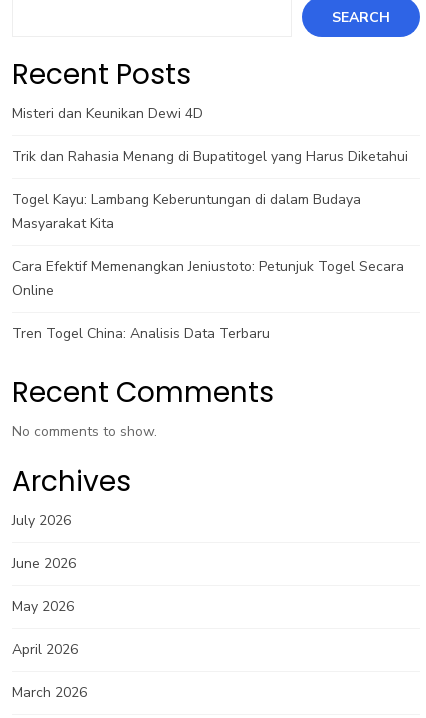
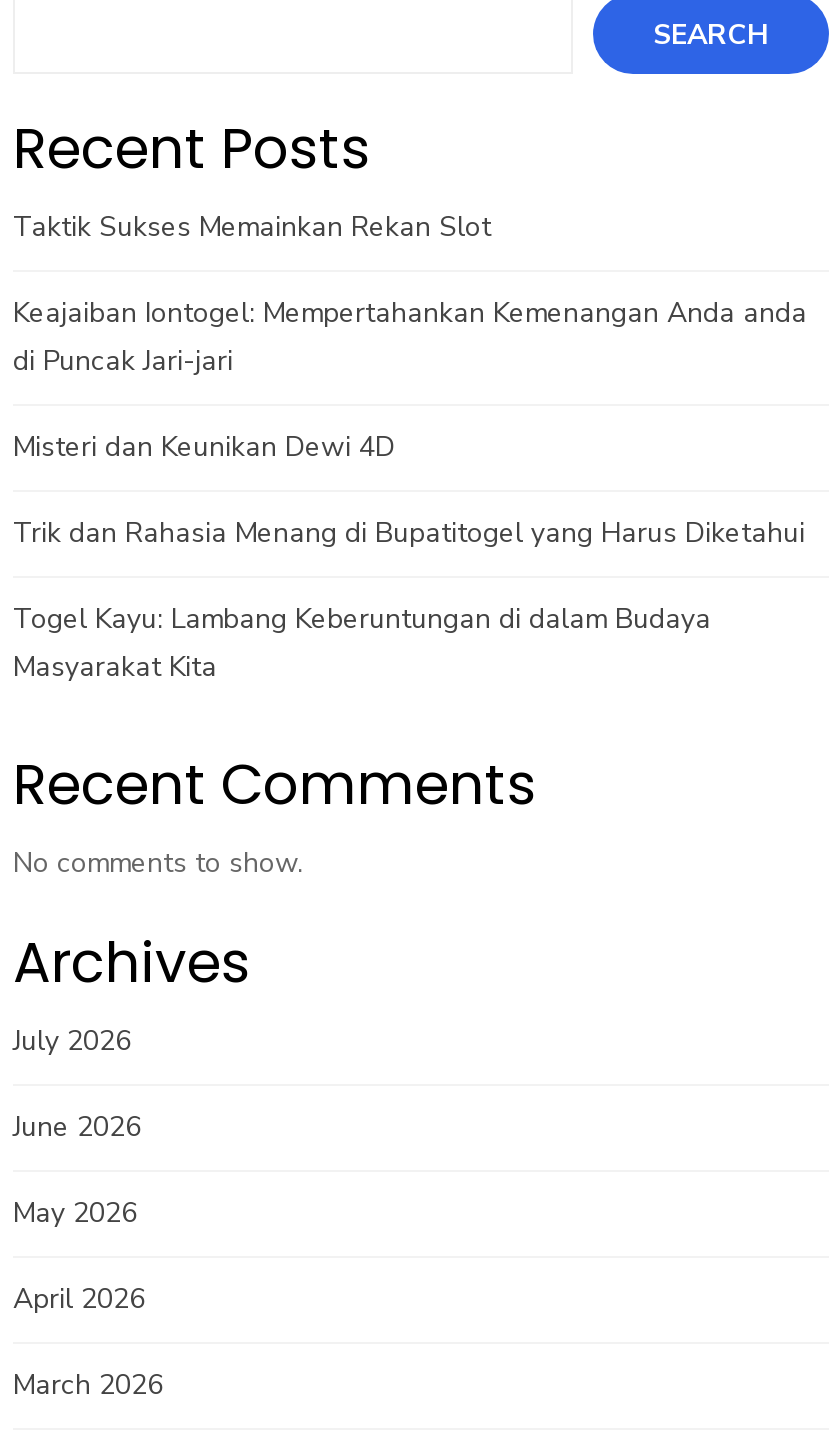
none -> [13,208,807,380] Taktik Sukses Memainkan Rekan Slot | Keajaiban Iontogel: Mempertahankan Kemenangan Anda anda | di Puncak Jari-jari
moved [12,104,408,233] -> [13,428,805,686]: Misteri dan Keunikan Dewi 4D | Trik dan Rahasia Menang di Bupatitogel yang Harus Diketahui | Togel Kayu: Lambang Keberuntungan di dalam Budaya | Masyarakat Kita
[12,257,404,343] Cara Efektif Memenangkan Jeniustoto: Petunjuk Togel Secara | Online | Tren Togel China: Analisis Data Terbaru -> none

